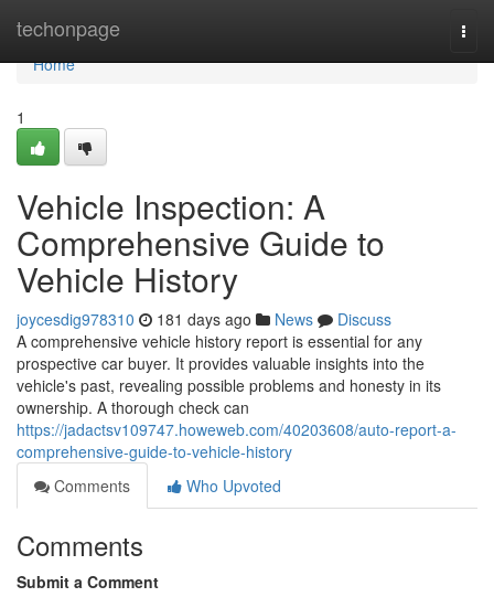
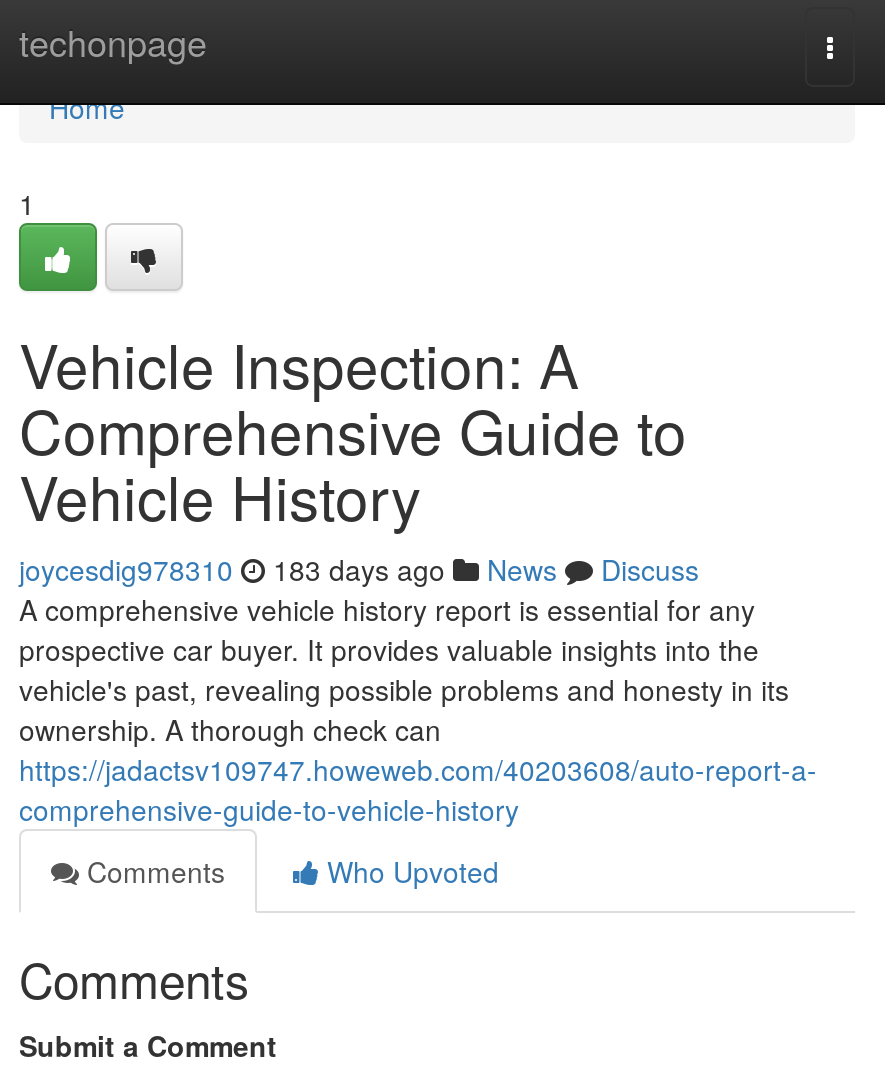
[17,308,391,330] joycesdig978310 181 days ago News Discuss -> [19,549,699,589] joycesdig978310 183 days ago News Discuss

